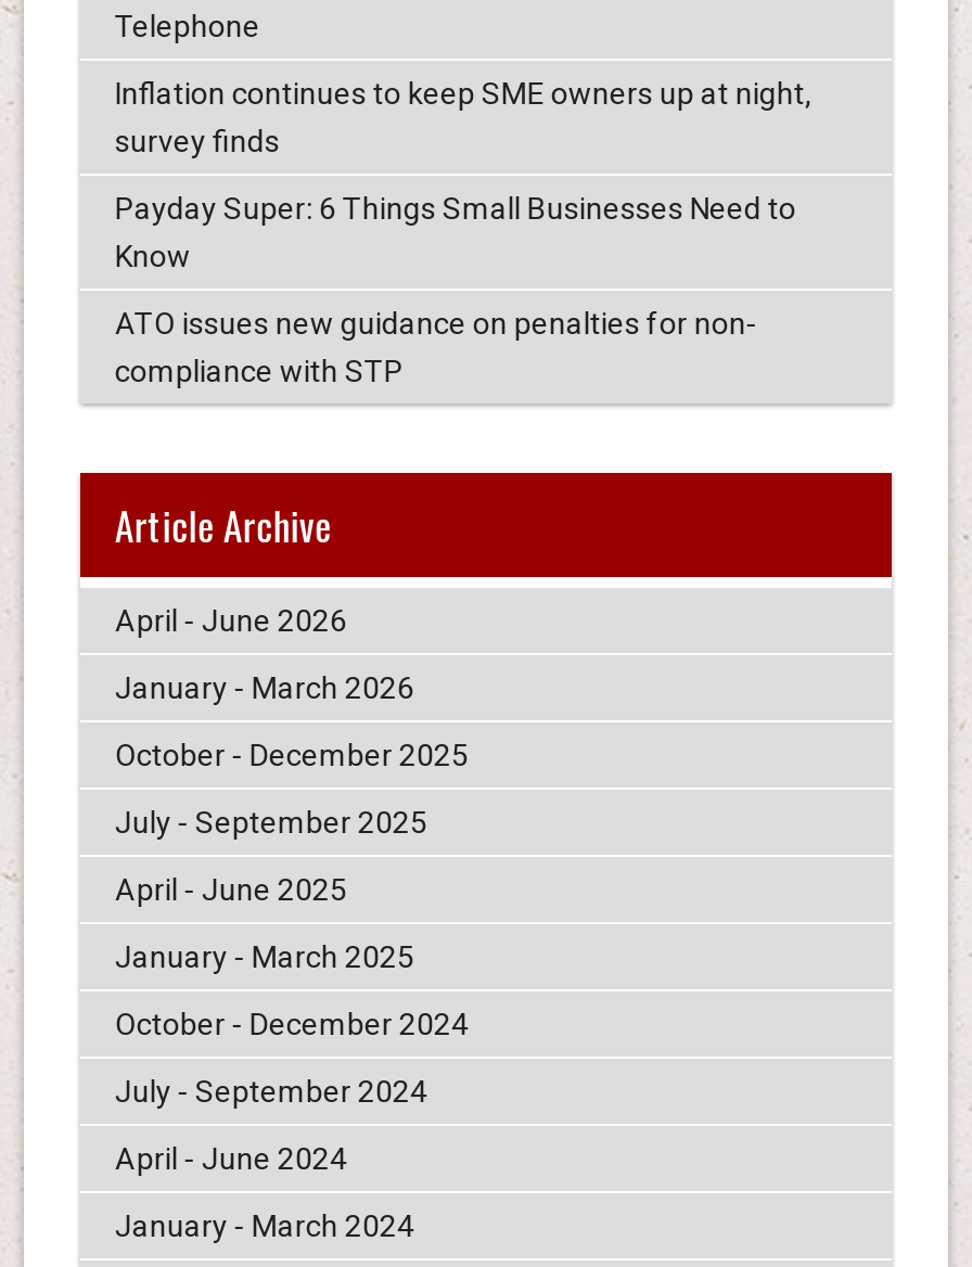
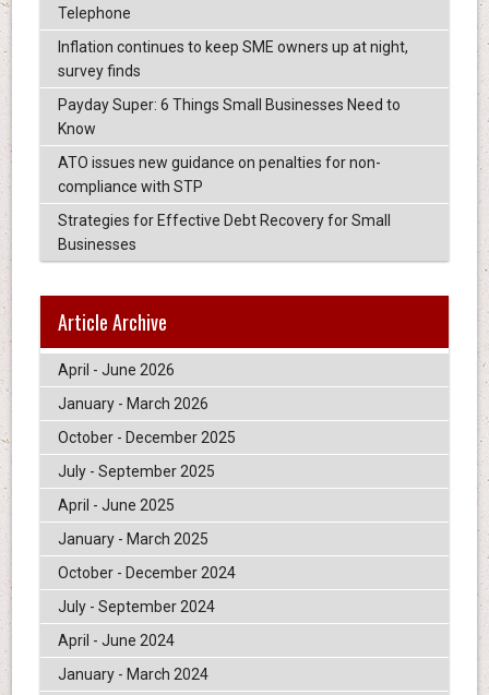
none -> [58,212,391,254] Strategies for Effective Debt Recovery for Small | Businesses

